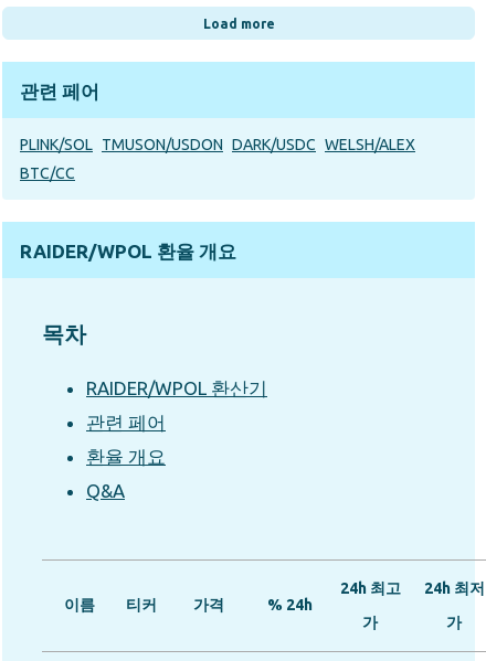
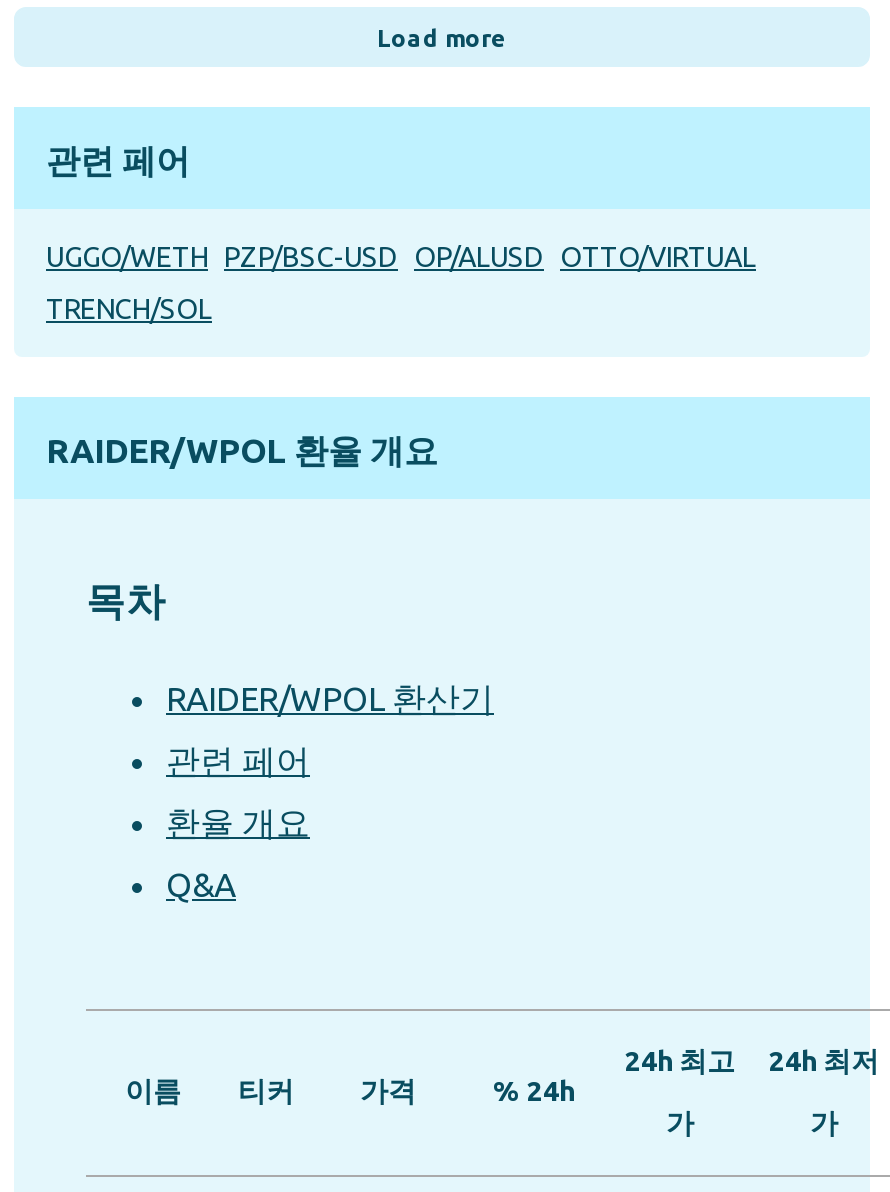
[20,136,415,153] PLINK/SOL TMUSON/USDON DARK/USDC WELSH/ALEX -> [46,241,756,273] UGGO/WETH PZP/BSC-USD OP/ALUSD OTTO/VIRTUAL
[20,164,75,182] BTC/CC -> [46,293,212,325] TRENCH/SOL

